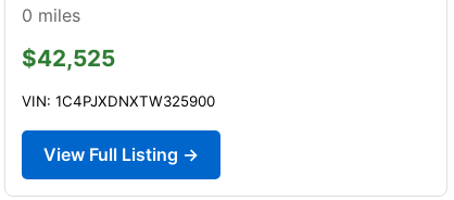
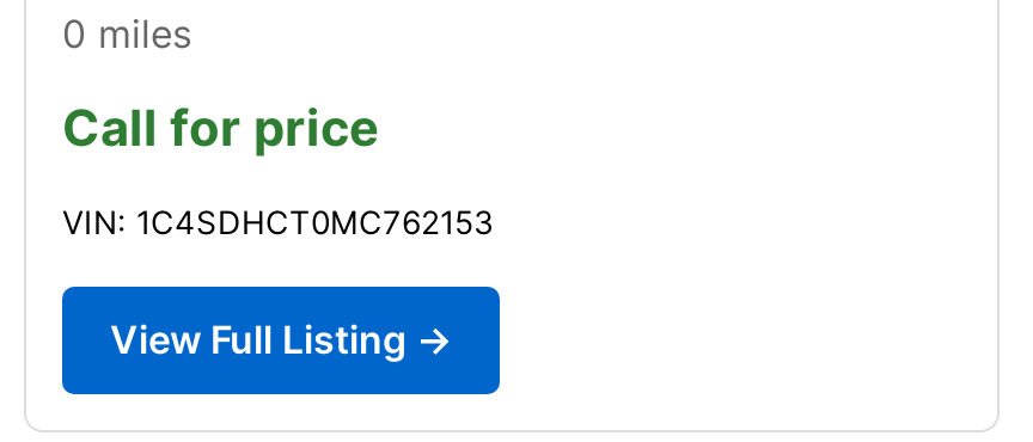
[22,44,115,72] $42,525 -> [62,98,378,157] Call for price
[22,92,215,110] VIN: 1C4PJXDNXTW325900 -> [62,203,493,241] VIN: 1C4SDHCT0MC762153

